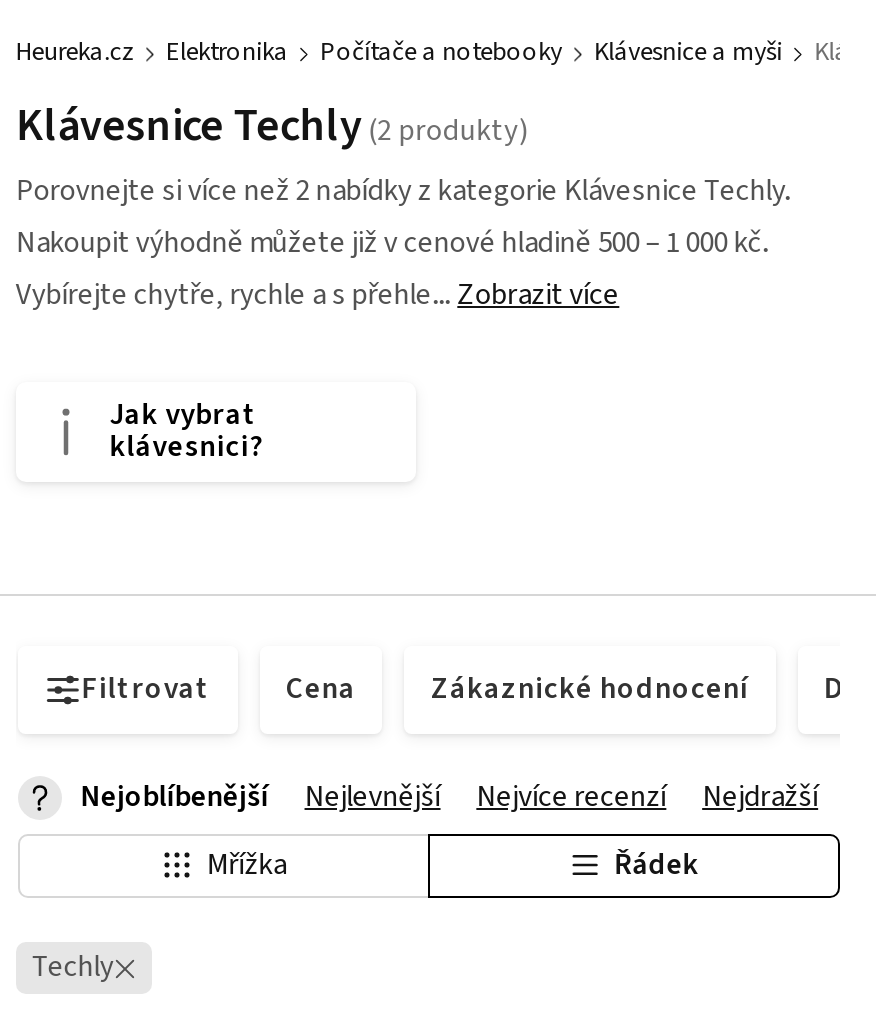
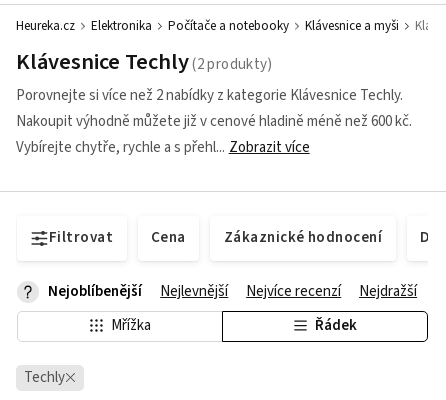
[16,222,768,264] Nakoupit výhodně můžete již v cenové hladině 500 – 1 000 kč. -> [16,110,412,131] Nakoupit výhodně můžete již v cenové hladině méně než 600 kč.
[16,274,432,316] Vybírejte chytře, rychle a s přehle -> [16,136,216,157] Vybírejte chytře, rychle a s přehl
[110,394,264,468] Jak vybrat | klávesnici? -> none

